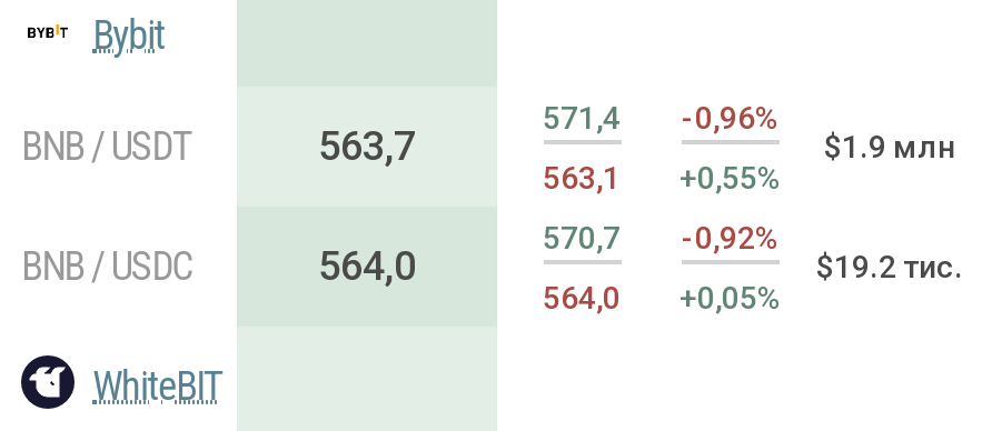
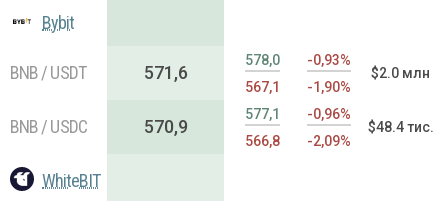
[543,100,621,136] 571,4 -> [244,52,279,68] 578,0
[682,100,780,136] -0,96% -> [307,52,351,68] -0,93%
[318,122,416,169] 563,7 -> [143,62,187,83] 571,6
[824,129,955,164] $1.9 млн -> [371,65,430,81] $2.0 млн
[543,160,621,196] 563,1 -> [244,79,279,95] 567,1
[679,160,782,196] +0,55% -> [307,79,351,95] -1,90%
[543,220,621,255] 570,7 -> [244,106,279,122] 577,1
[682,220,780,255] -0,92% -> [307,106,351,122] -0,96%
[318,242,416,289] 564,0 -> [143,116,187,137] 570,9
[816,249,963,284] $19.2 тис. -> [367,119,433,135] $48.4 тис.
[543,280,621,315] 564,0 -> [244,133,279,149] 566,8
[679,280,782,315] +0,05% -> [307,133,351,149] -2,09%

